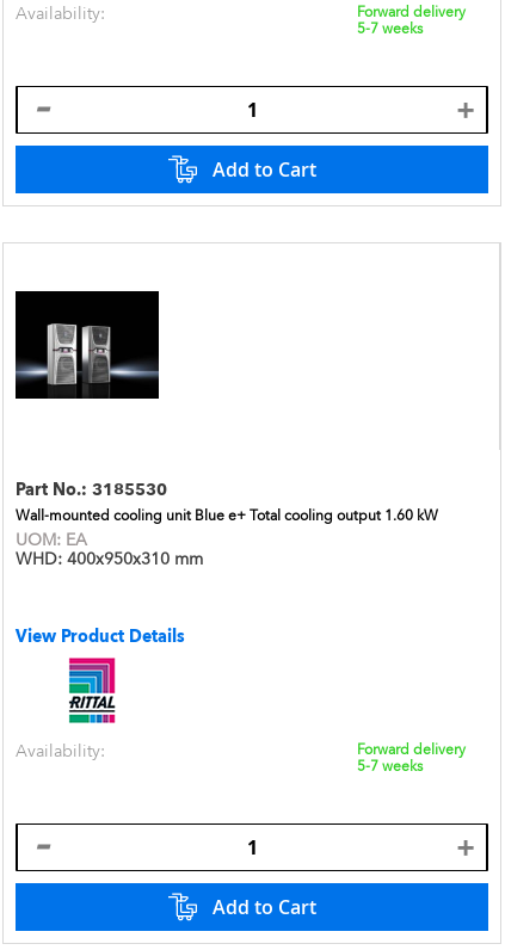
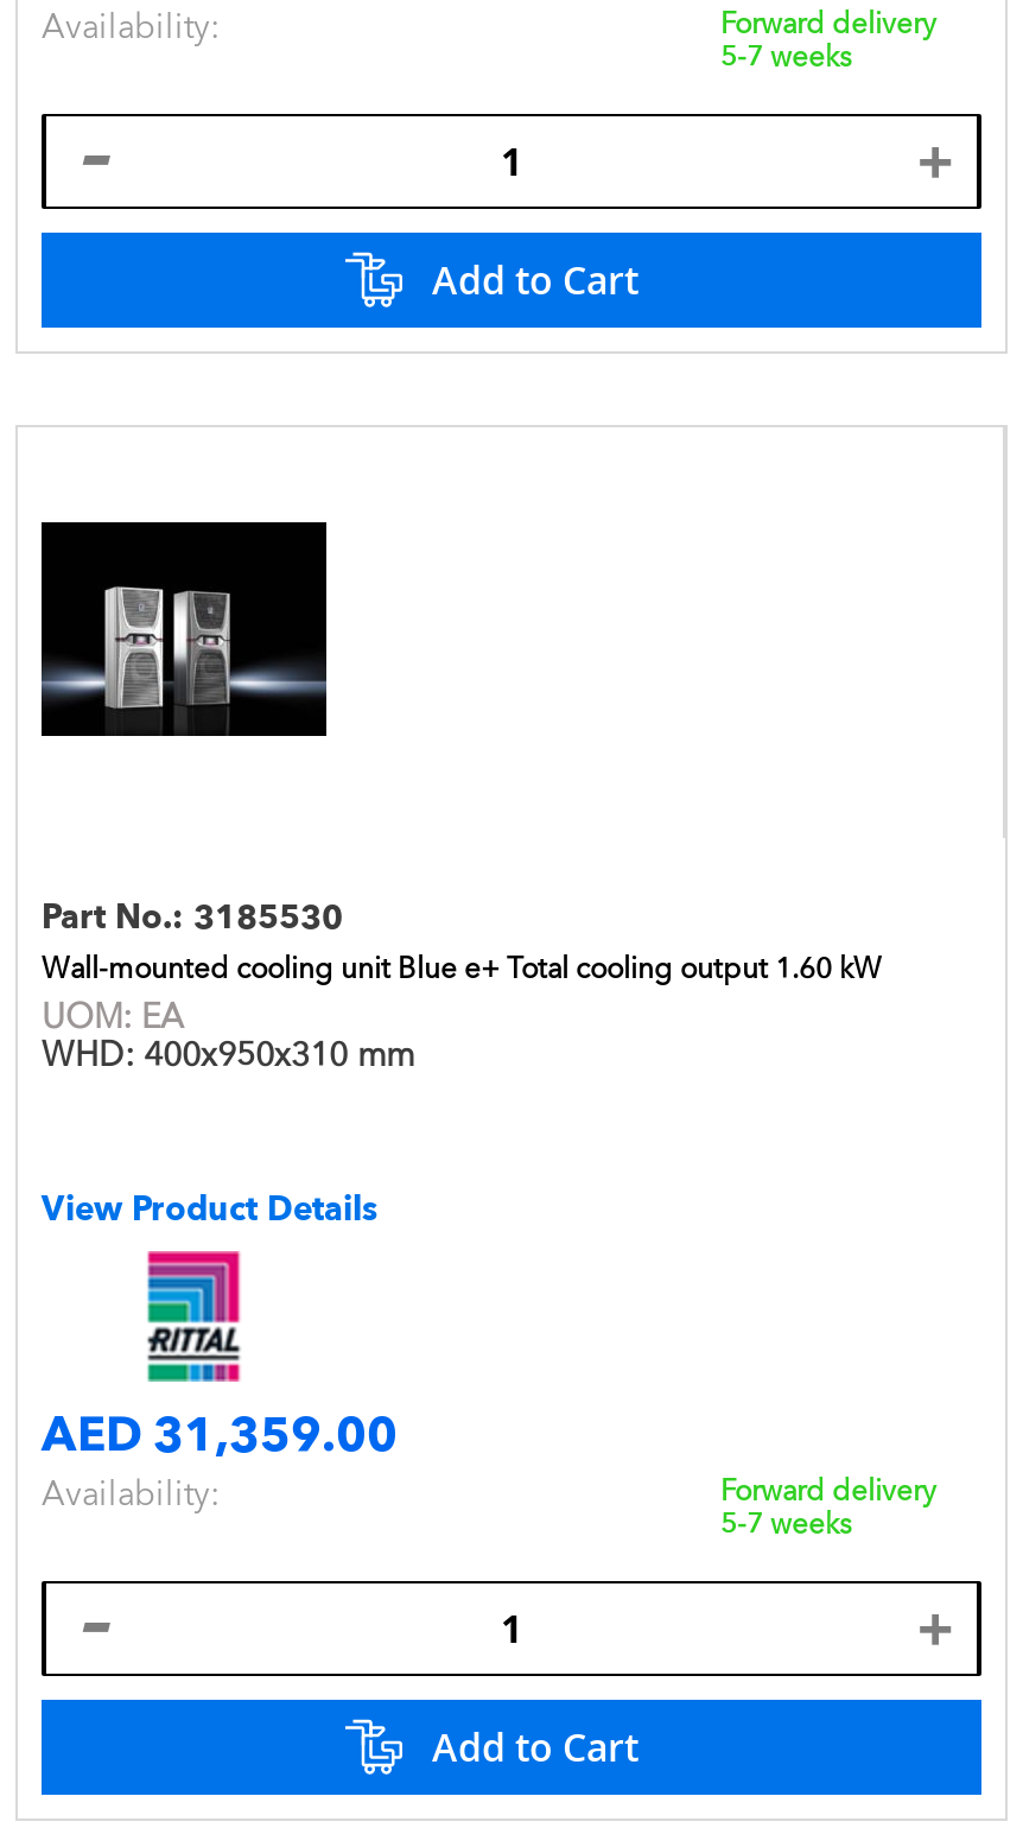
none -> [42,1405,398,1462] AED 31,359.00

